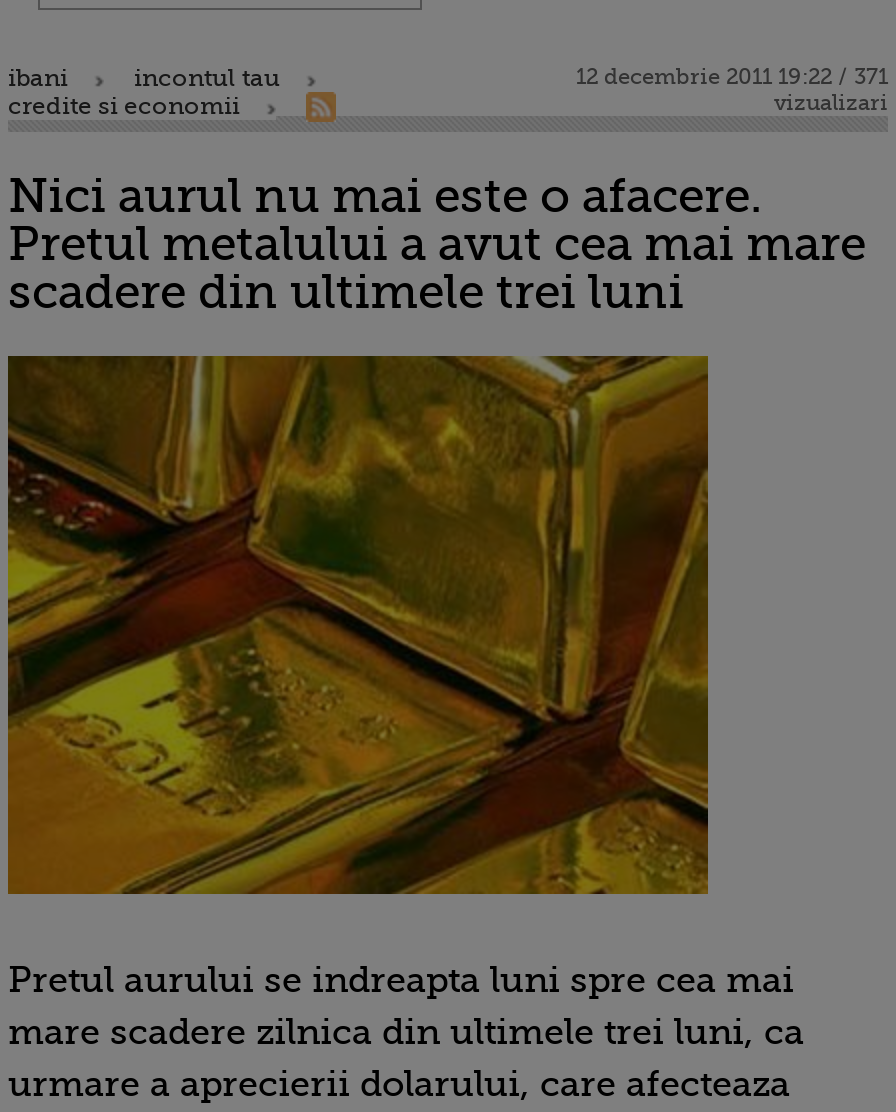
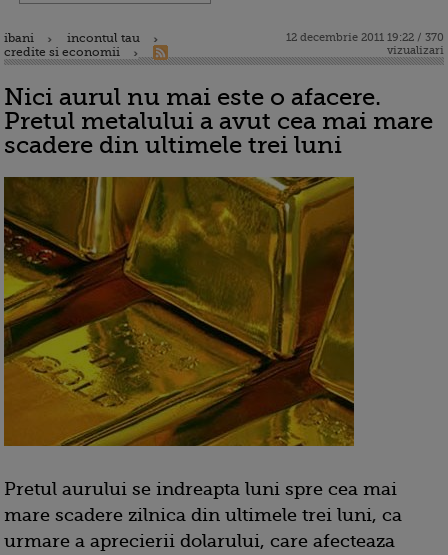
[576,64,888,90] 12 decembrie 2011 19:22 / 371 -> [286,31,444,44] 12 decembrie 2011 19:22 / 370

